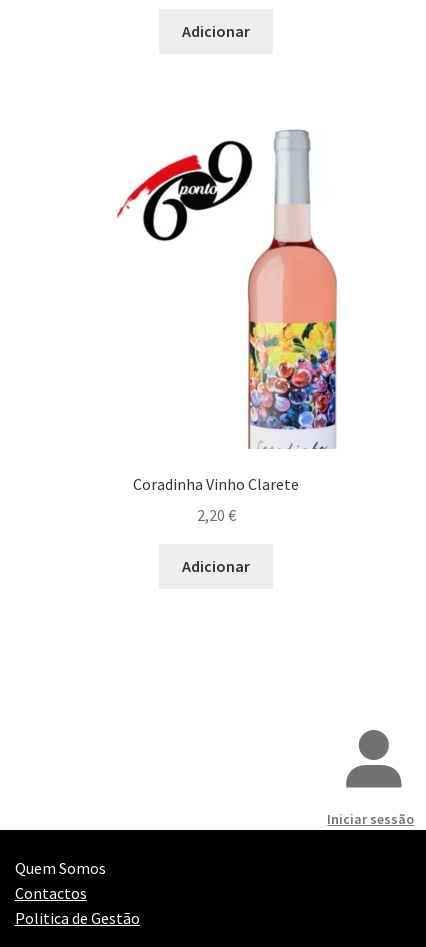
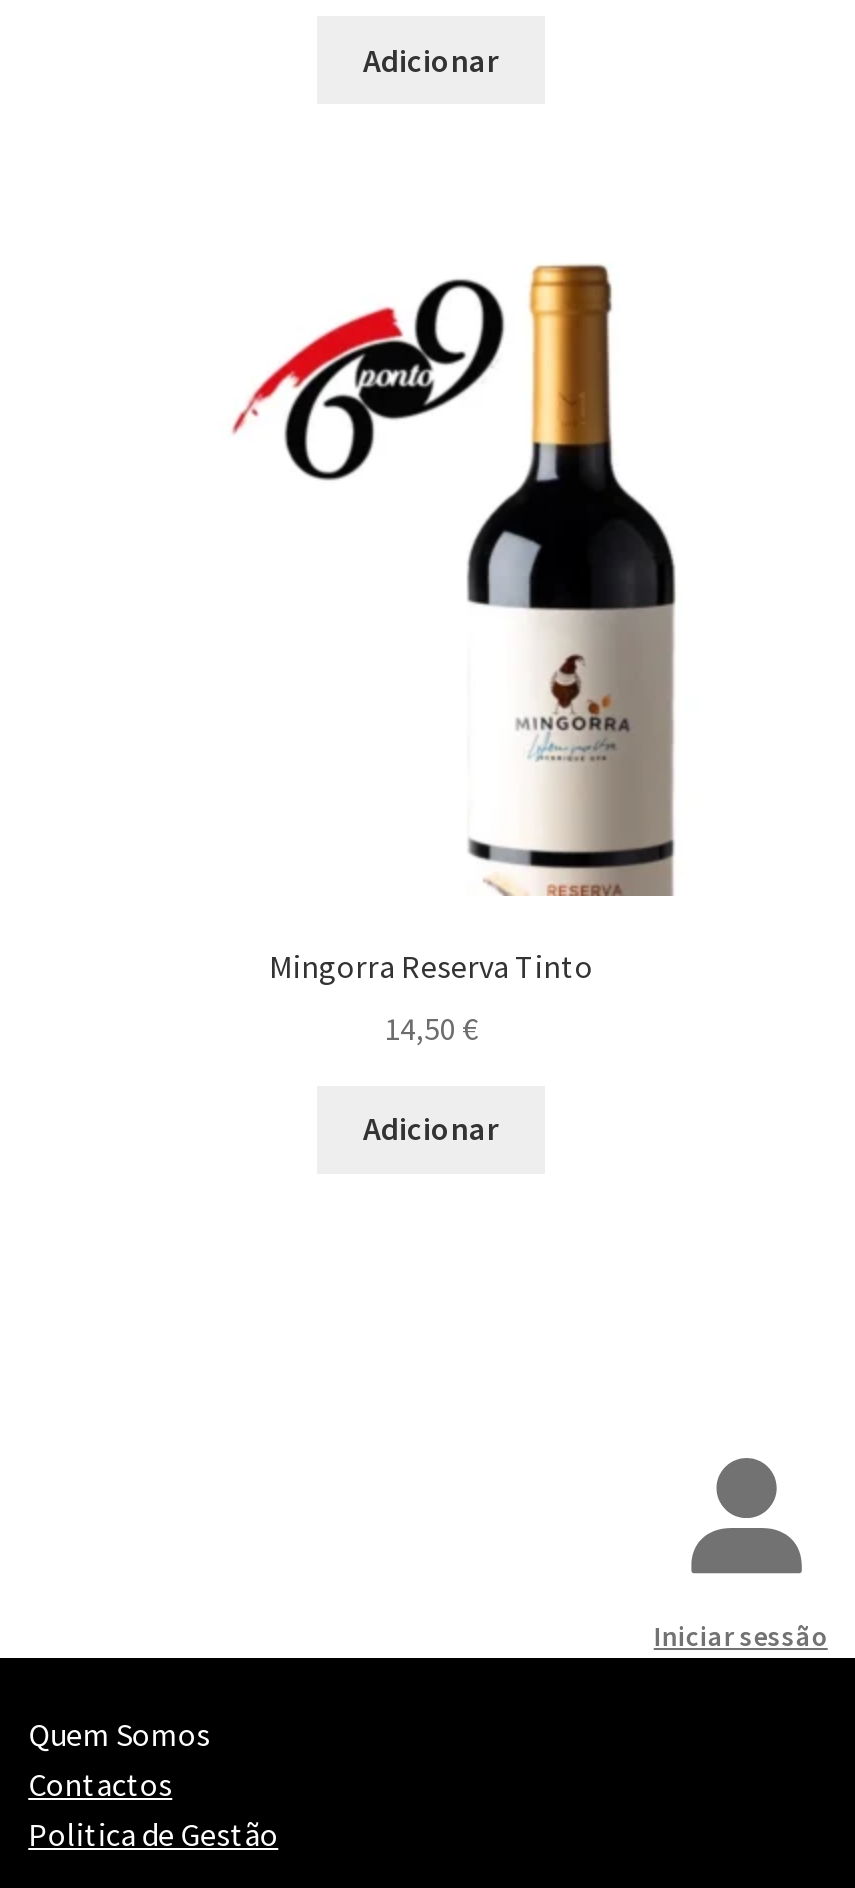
[133,129,338,494] [image] | Coradinha Vinho Clarete -> [269,257,677,986] [image] | Mingorra Reserva Tinto
[196,505,235,525] 2,20 € -> [384,1007,478,1047] 14,50 €

